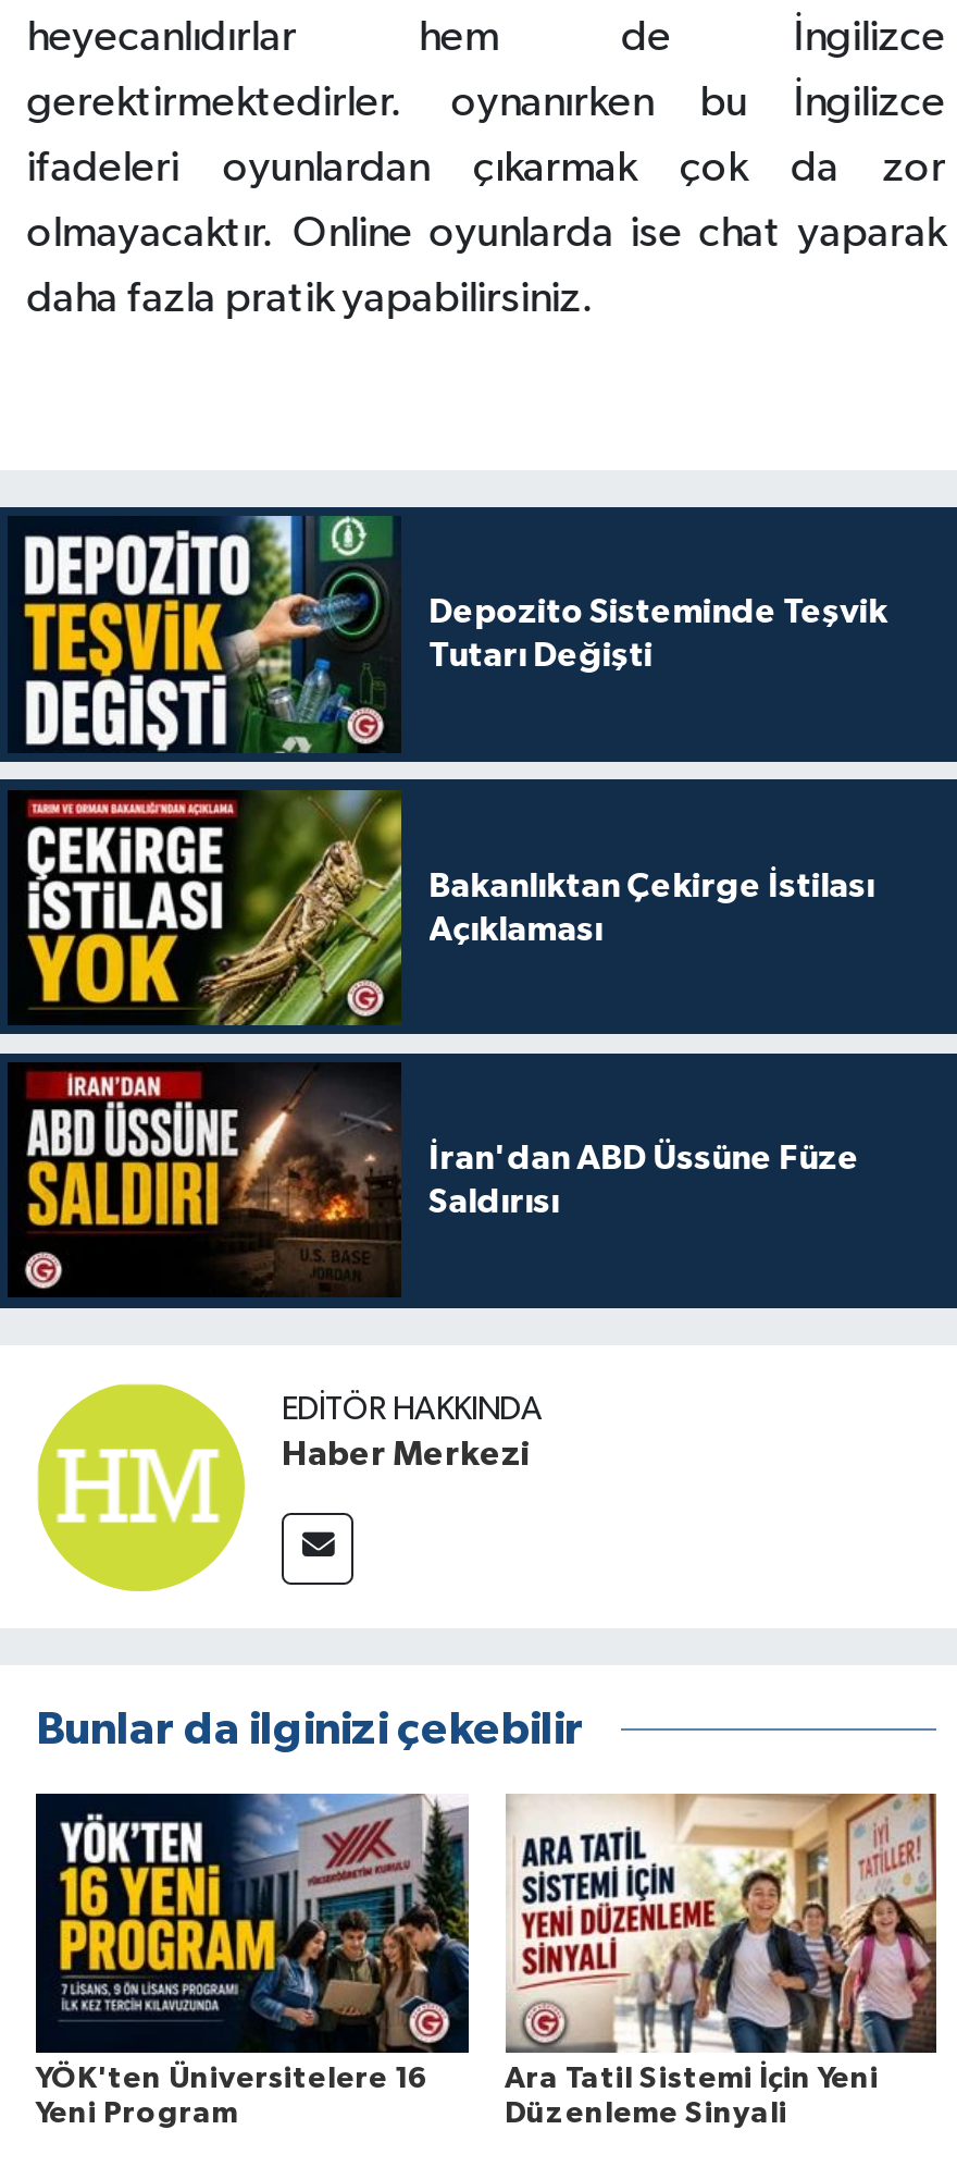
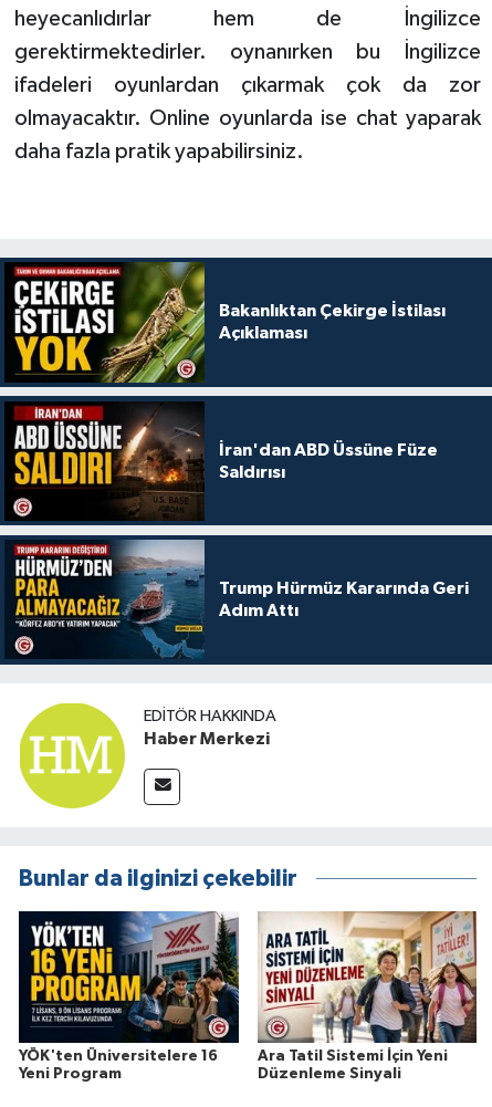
[14,514,888,753] [image] | Depozito Sisteminde Teşvik | Tutarı Değişti -> none
moved [12,786,875,1219] -> [7,261,445,481]: [image] | Bakanlıktan Çekirge İstilası | Açıklaması | İran'dan ABD Üssüne Füze | Saldırısı
none -> [7,539,468,659] [image] | Trump Hürmüz Kararında Geri | Adım Attı

